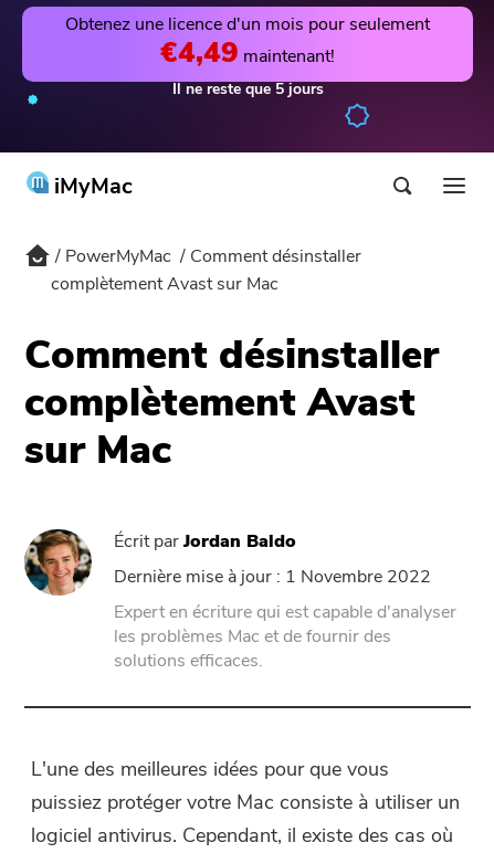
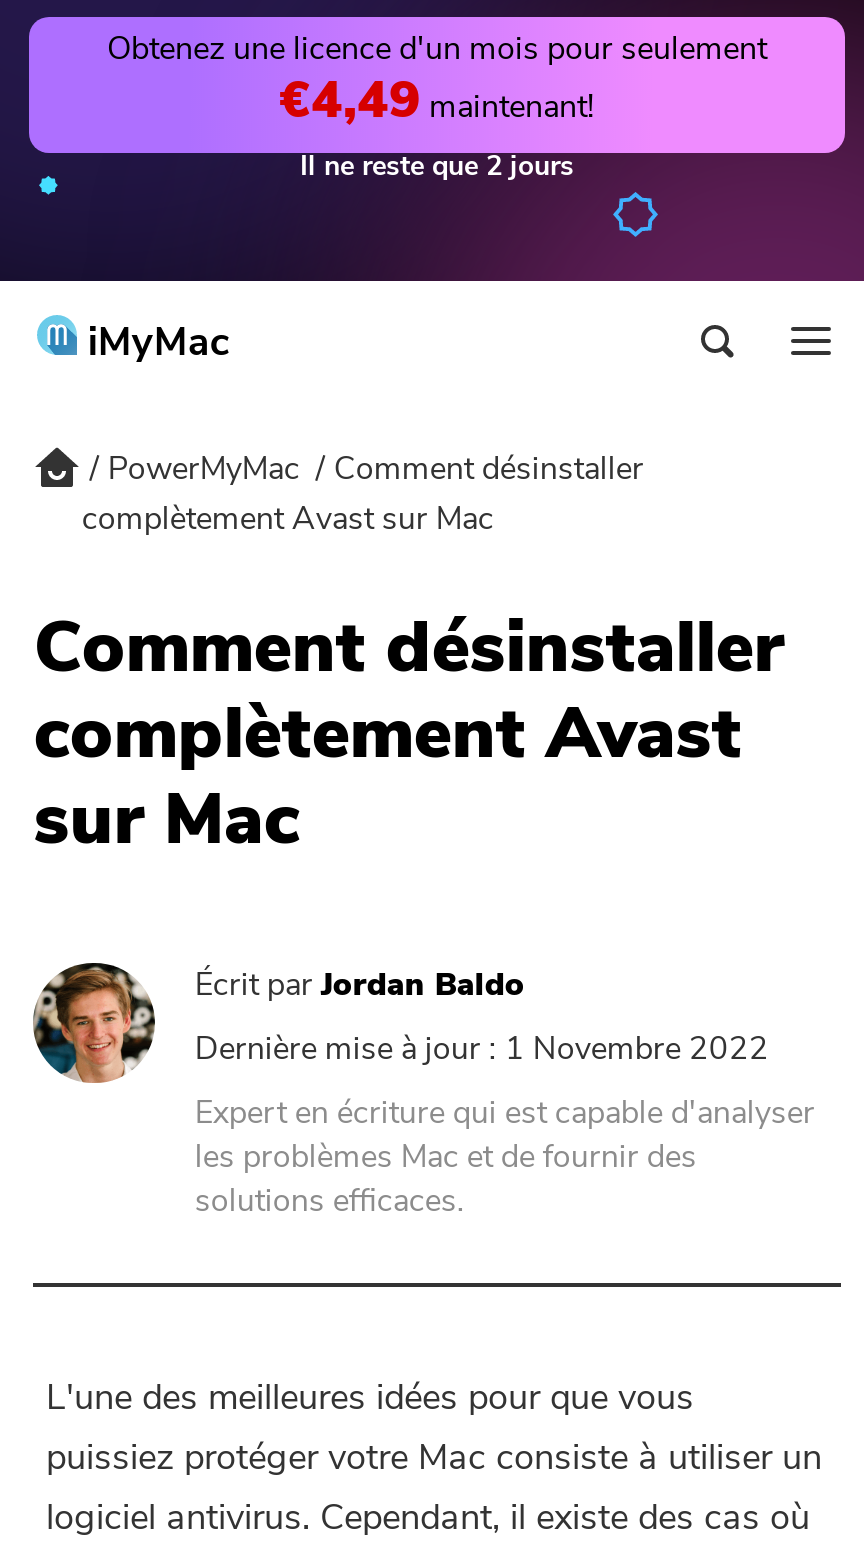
[172,78,323,99] Il ne reste que5 jours -> [300,147,574,185] Il ne reste que2 jours

